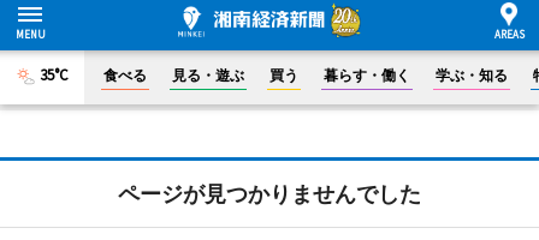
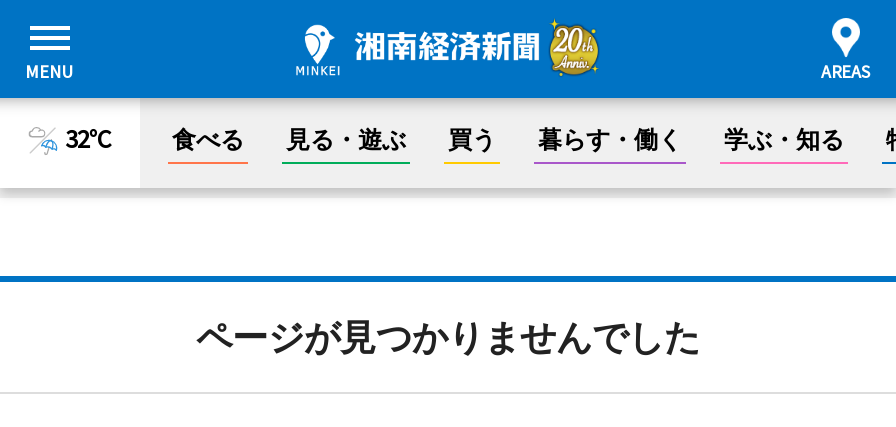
[39,65,68,86] 35°C -> [65,123,113,157] 32°C

